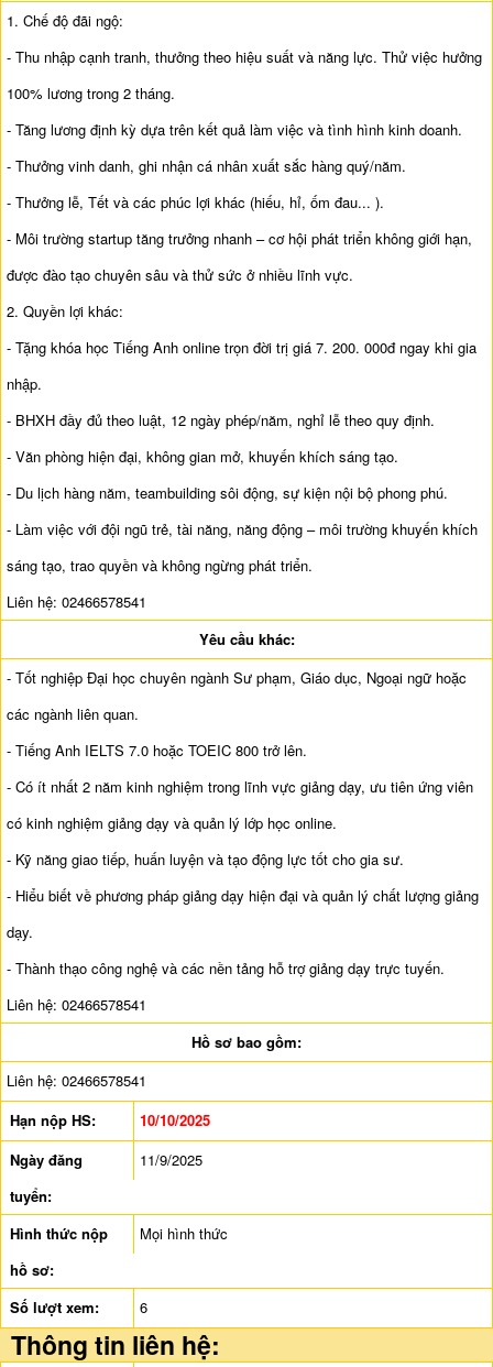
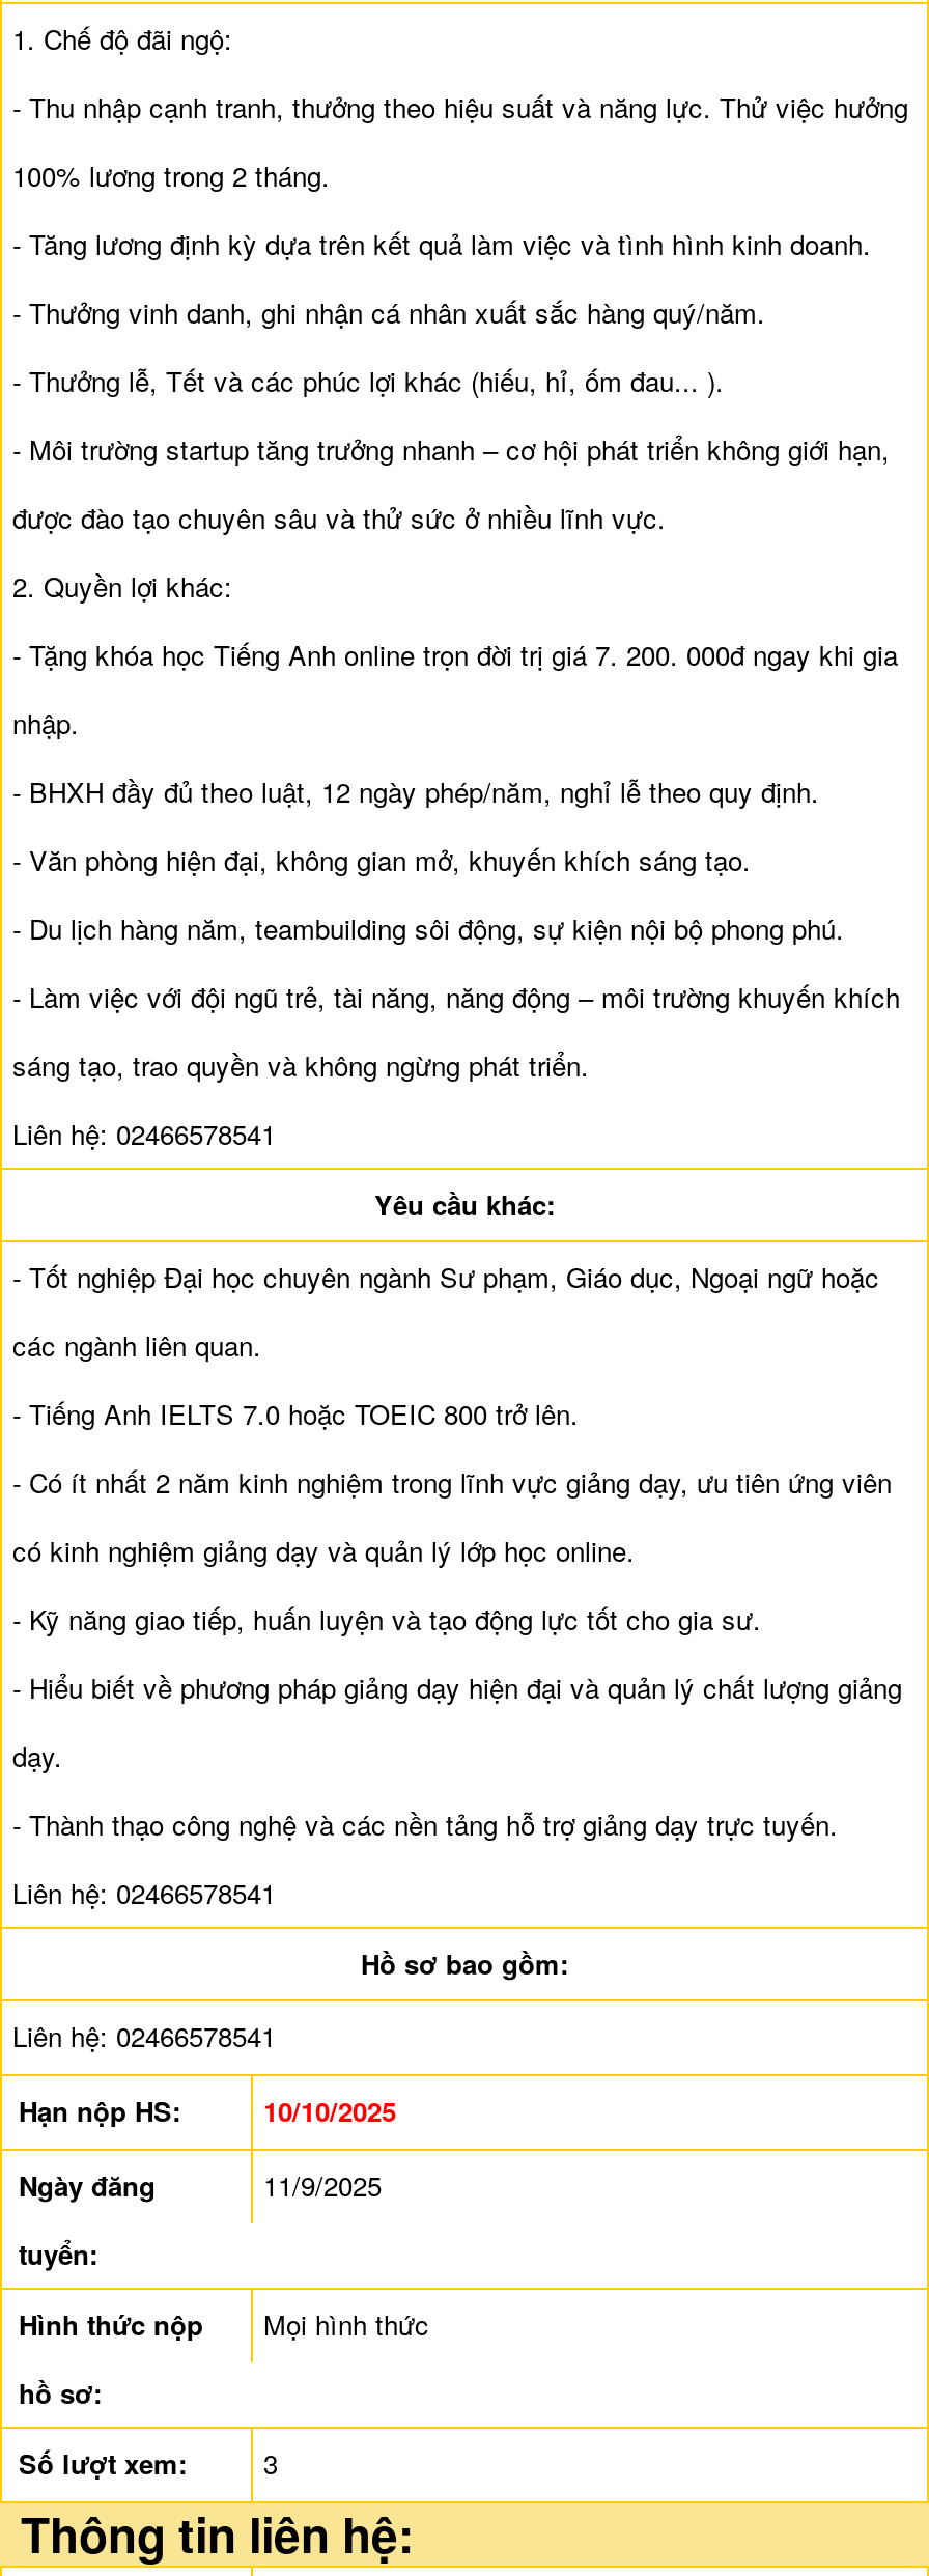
[10,1297,147,1317] Số lượt xem: 6 -> [19,2443,278,2483] Số lượt xem: 3

